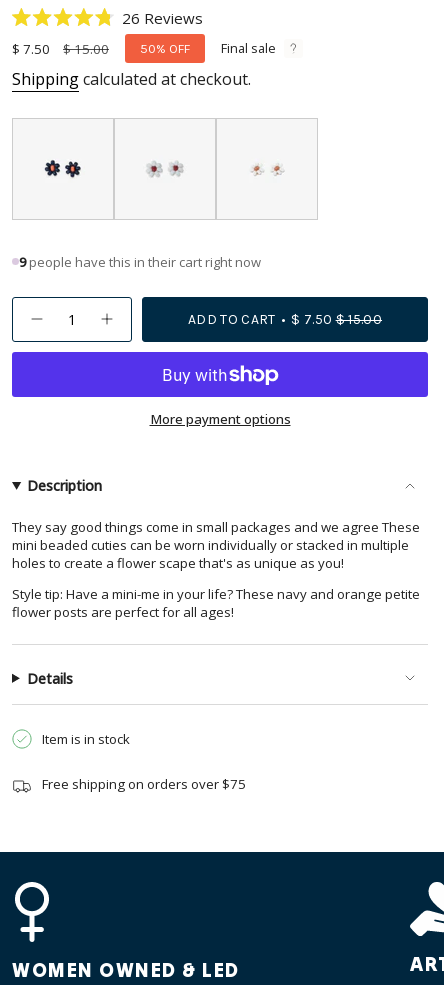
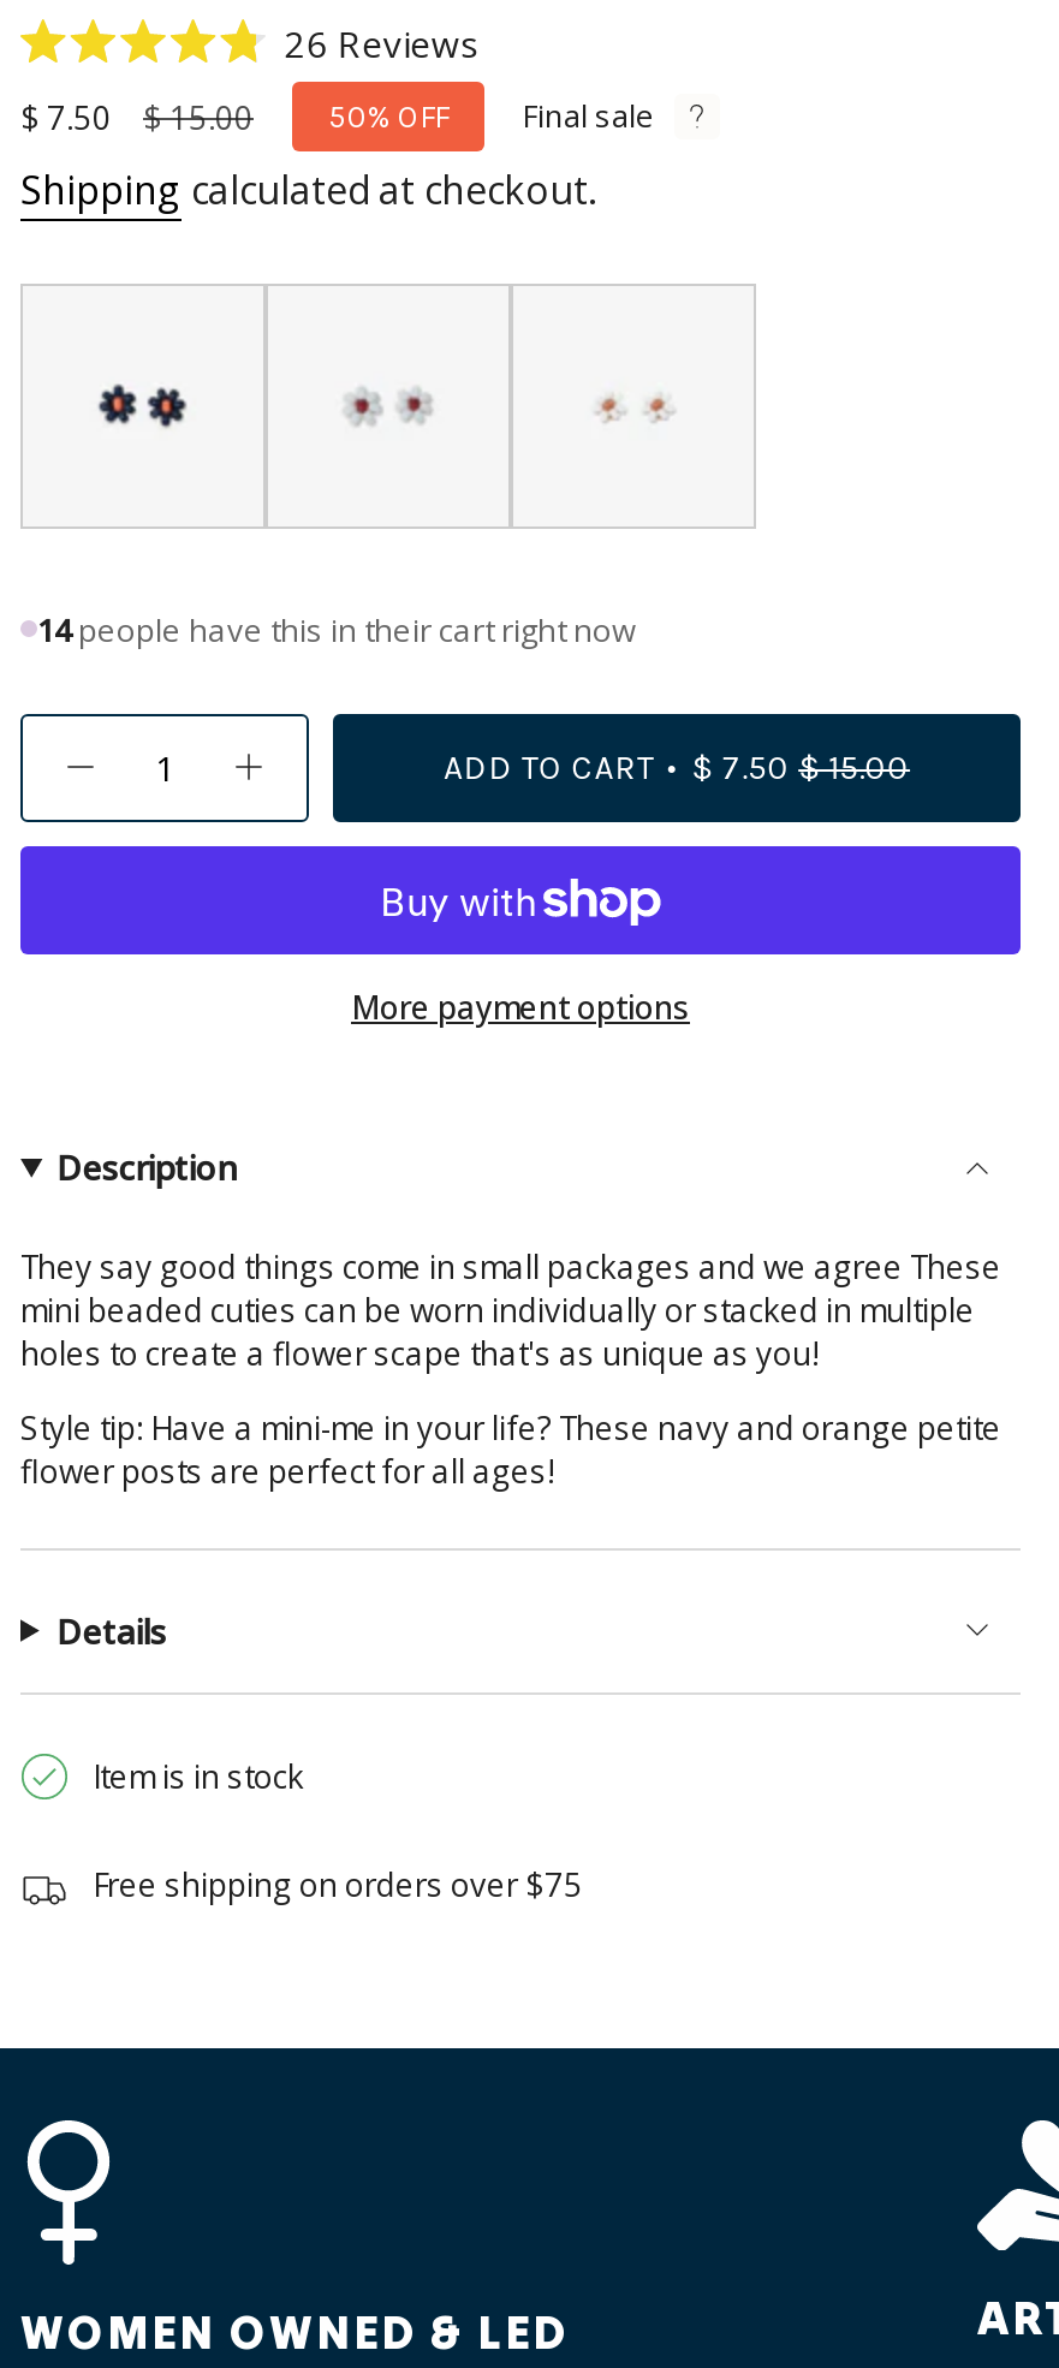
[19,253,261,271] 9people have this in their cart right now -> [37,608,636,652] 14people have this in their cart right now

